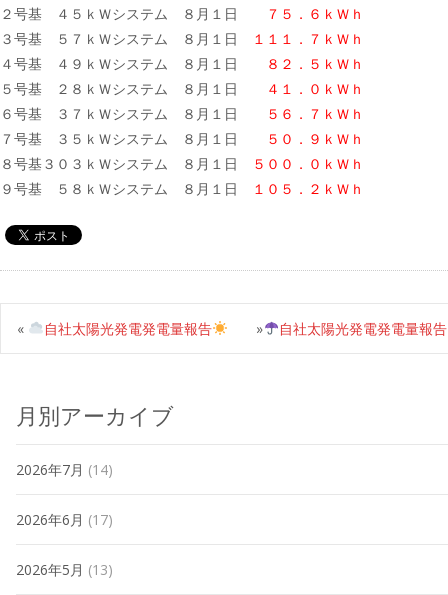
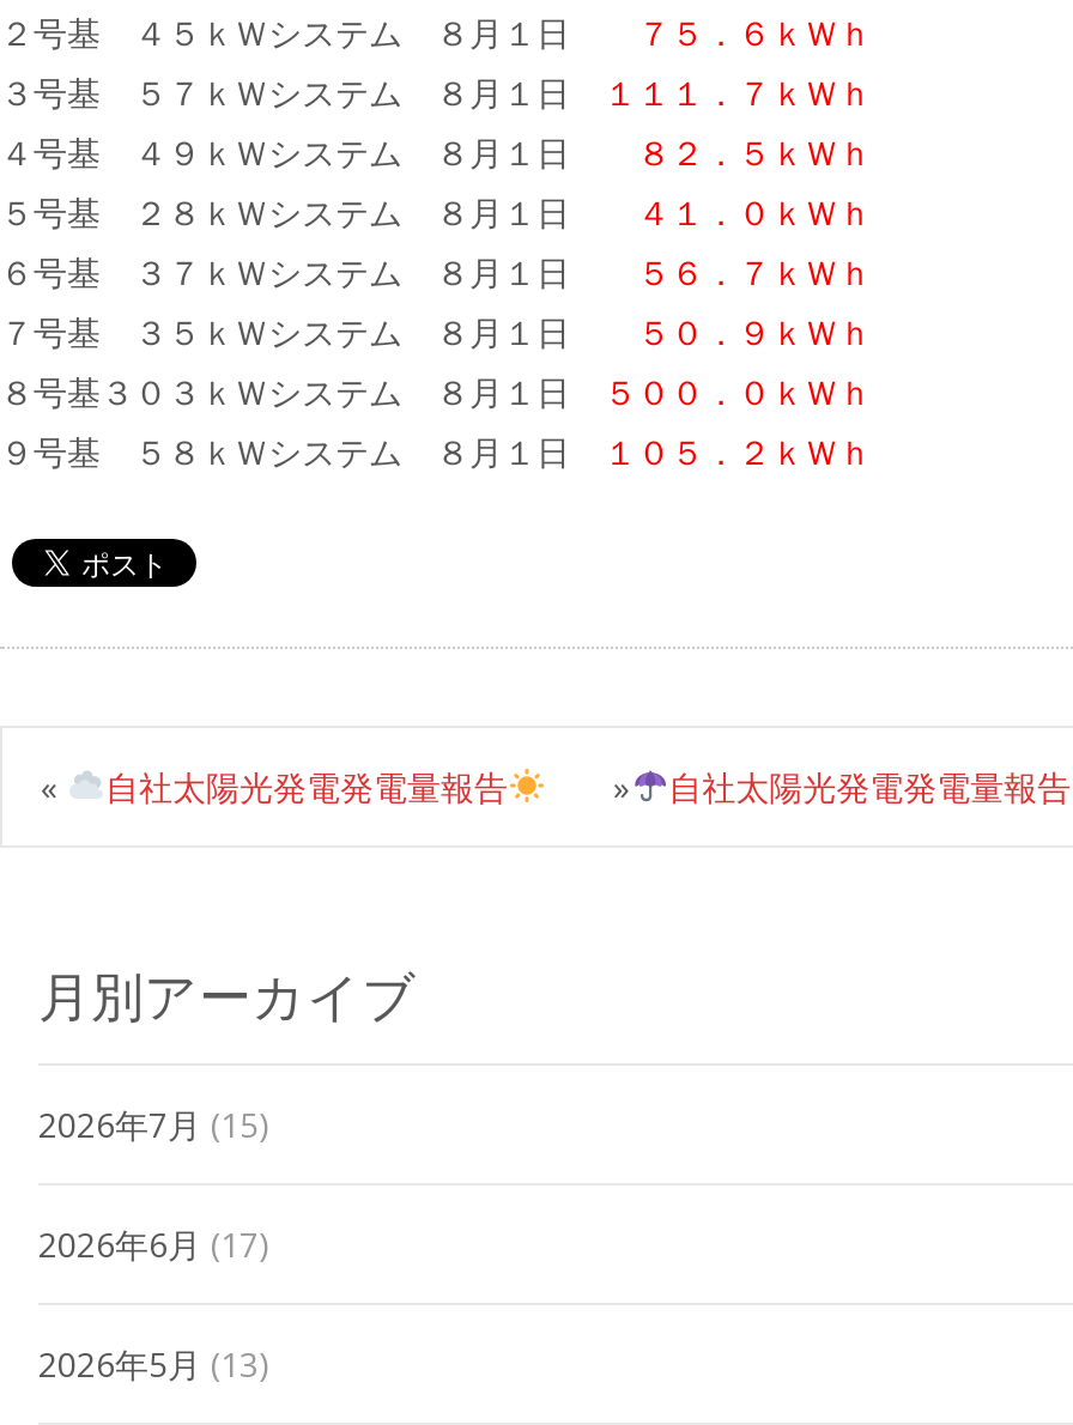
[16,460,113,479] 2026年7月(14) -> [38,1102,271,1147] 2026年7月(15)

